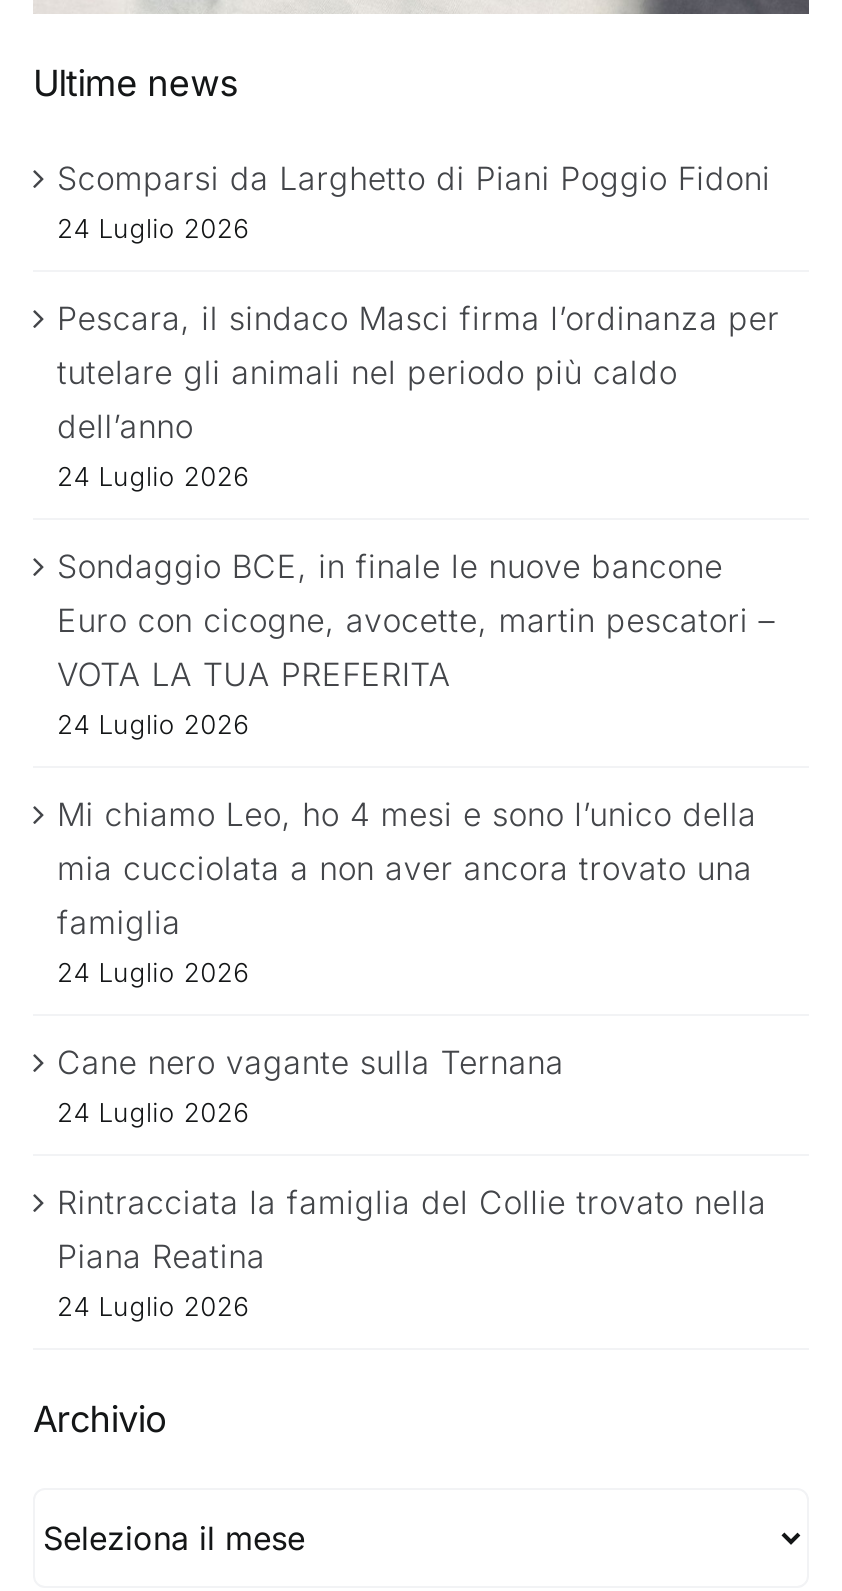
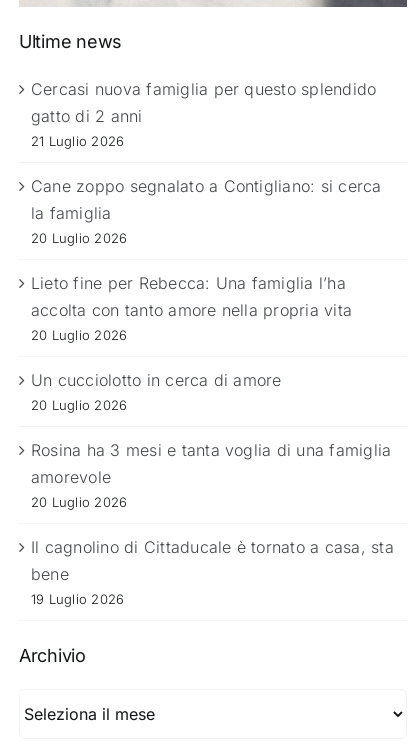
[57,157,771,243] Scomparsi da Larghetto di Piani Poggio Fidoni | 24 Luglio 2026 -> [31,79,376,149] Cercasi nuova famiglia per questo splendido | gatto di 2 anni | 21 Luglio 2026
[57,297,780,491] Pescara, il sindaco Masci firma l’ordinanza per | tutelare gli animali nel periodo più caldo | dell’anno | 24 Luglio 2026 -> [31,176,382,246] Cane zoppo segnalato a Contigliano: si cerca | la famiglia | 20 Luglio 2026
[57,545,775,739] Sondaggio BCE, in finale le nuove bancone | Euro con cicogne, avocette, martin pescatori – | VOTA LA TUA PREFERITA | 24 Luglio 2026 -> [31,273,352,343] Lieto fine per Rebecca: Una famiglia l’ha | accolta con tanto amore nella propria vita | 20 Luglio 2026
[57,793,757,987] Mi chiamo Leo, ho 4 mesi e sono l’unico della | mia cucciolata a non aver ancora trovato una | famiglia | 24 Luglio 2026 -> [31,370,282,413] Un cucciolotto in cerca di amore | 20 Luglio 2026
[57,1041,564,1127] Cane nero vagante sulla Ternana | 24 Luglio 2026 -> [31,440,391,510] Rosina ha 3 mesi e tanta voglia di una famiglia | amorevole | 20 Luglio 2026
[57,1181,767,1321] Rintracciata la famiglia del Collie trovato nella | Piana Reatina | 24 Luglio 2026 -> [31,537,394,607] Il cagnolino di Cittaducale è tornato a casa, sta | bene | 19 Luglio 2026

